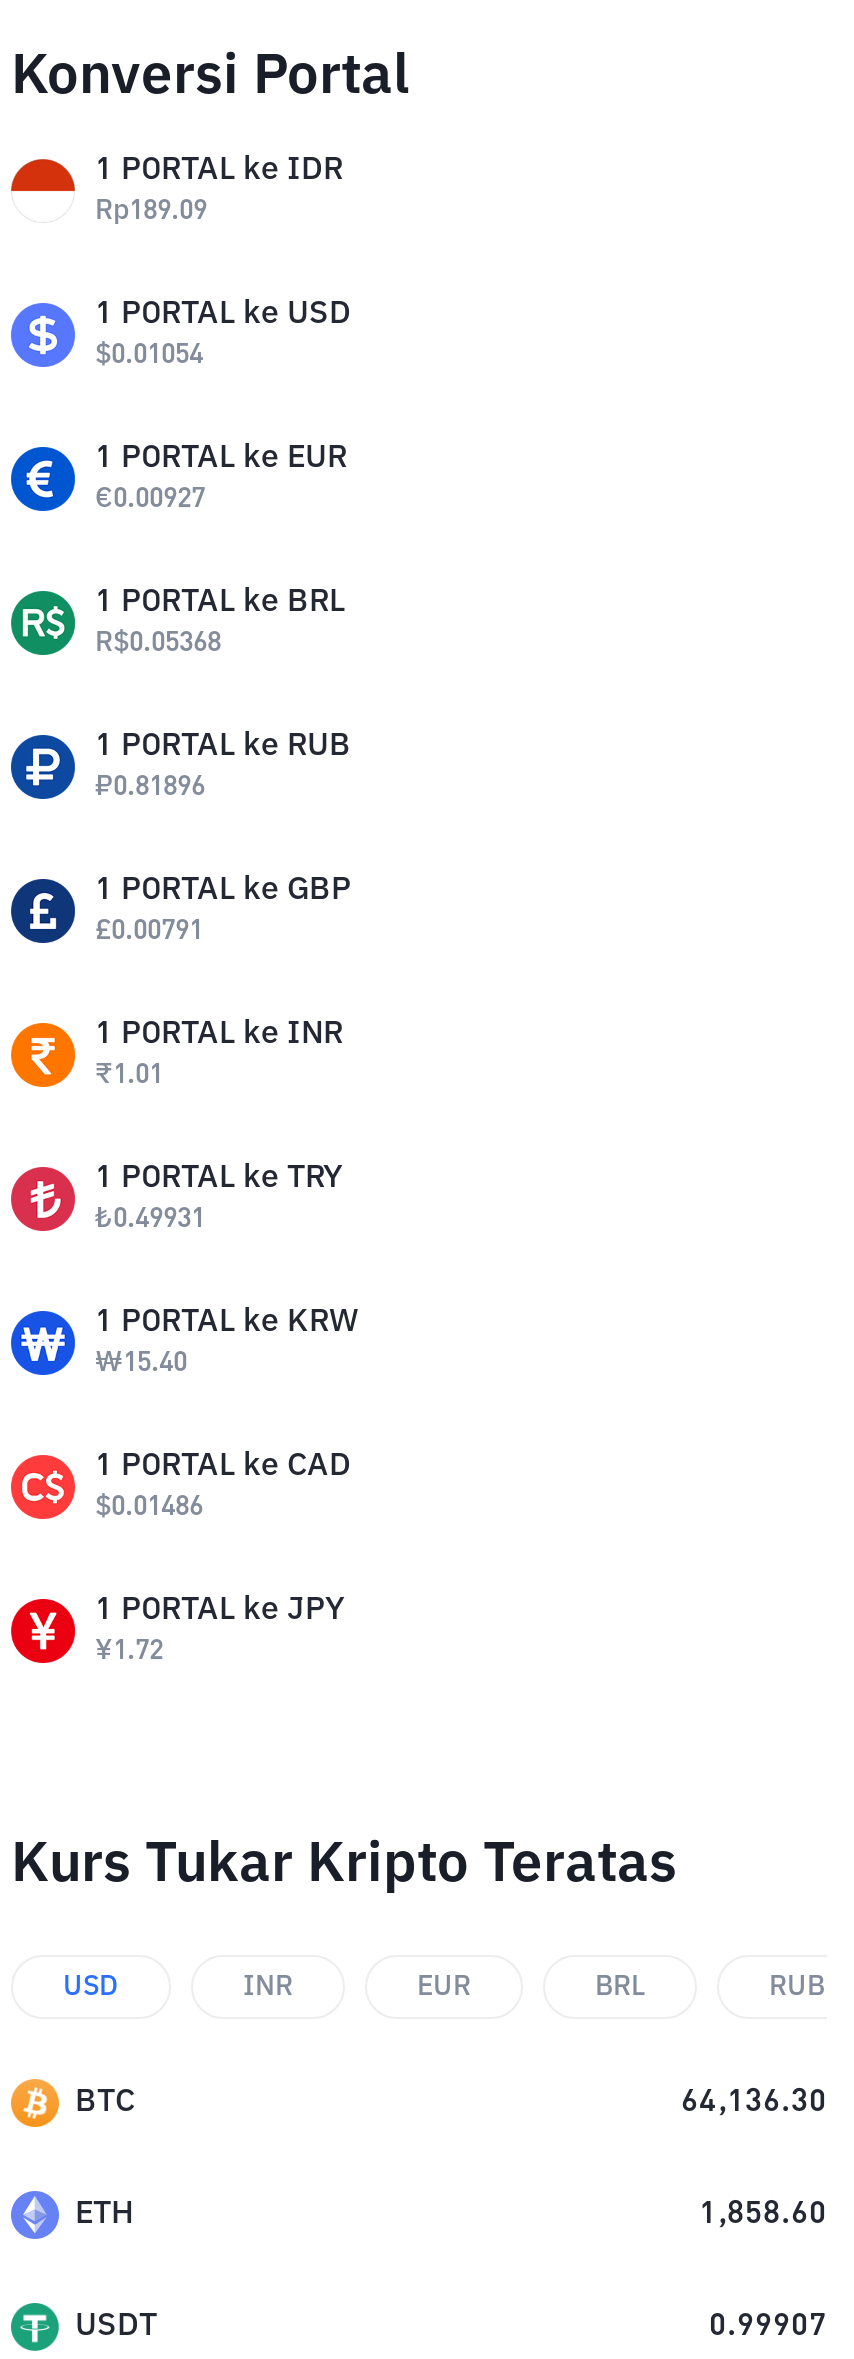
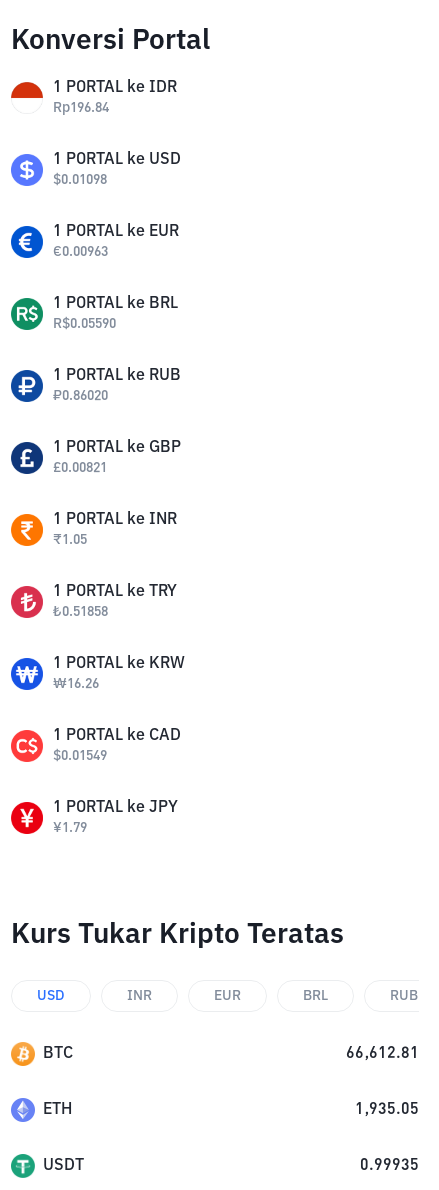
[95,197,207,225] Rp189.09 -> [53,101,109,115] Rp196.84
[95,341,203,369] $0.01054 -> [53,173,107,187] $0.01098
[95,485,205,513] €0.00927 -> [53,245,108,259] €0.00963
[95,629,221,657] R$0.05368 -> [53,317,116,331] R$0.05590
[95,773,205,801] ₽0.81896 -> [53,389,108,403] ₽0.86020
[95,917,203,945] £0.00791 -> [53,461,107,475] £0.00821
[95,1061,163,1089] ₹1.01 -> [53,533,87,547] ₹1.05
[95,1205,205,1233] ₺0.49931 -> [53,605,108,619] ₺0.51858
[95,1349,187,1377] ₩15.40 -> [53,677,99,691] ₩16.26
[95,1493,203,1521] $0.01486 -> [53,749,107,763] $0.01549
[95,1637,163,1665] ¥1.72 -> [53,821,87,835] ¥1.79
[681,2087,827,2119] 64,136.30 -> [346,1046,419,1062] 66,612.81
[699,2199,827,2231] 1,858.60 -> [355,1102,419,1118] 1,935.05
[709,2311,827,2343] 0.99907 -> [360,1158,419,1174] 0.99935

